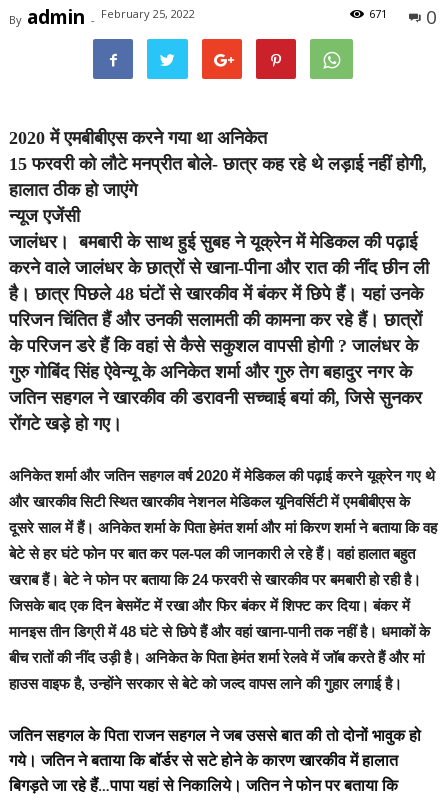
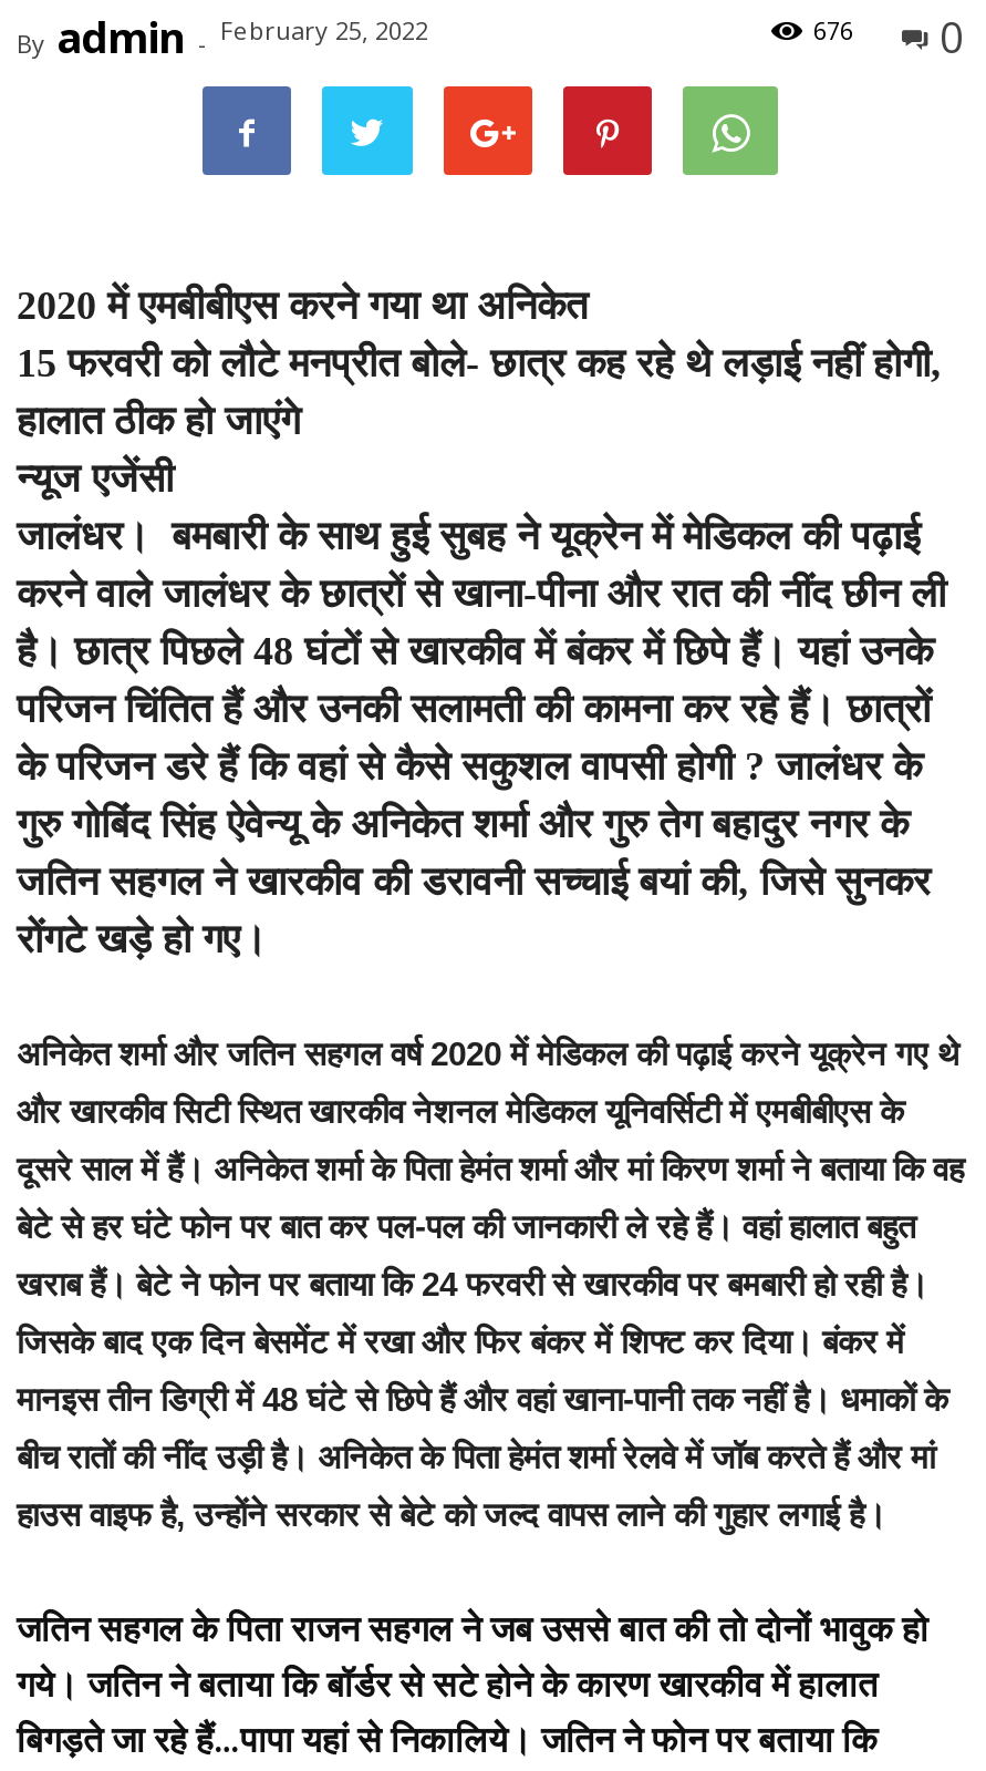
[369,6,387,21] 671 -> [813,13,853,47] 676

